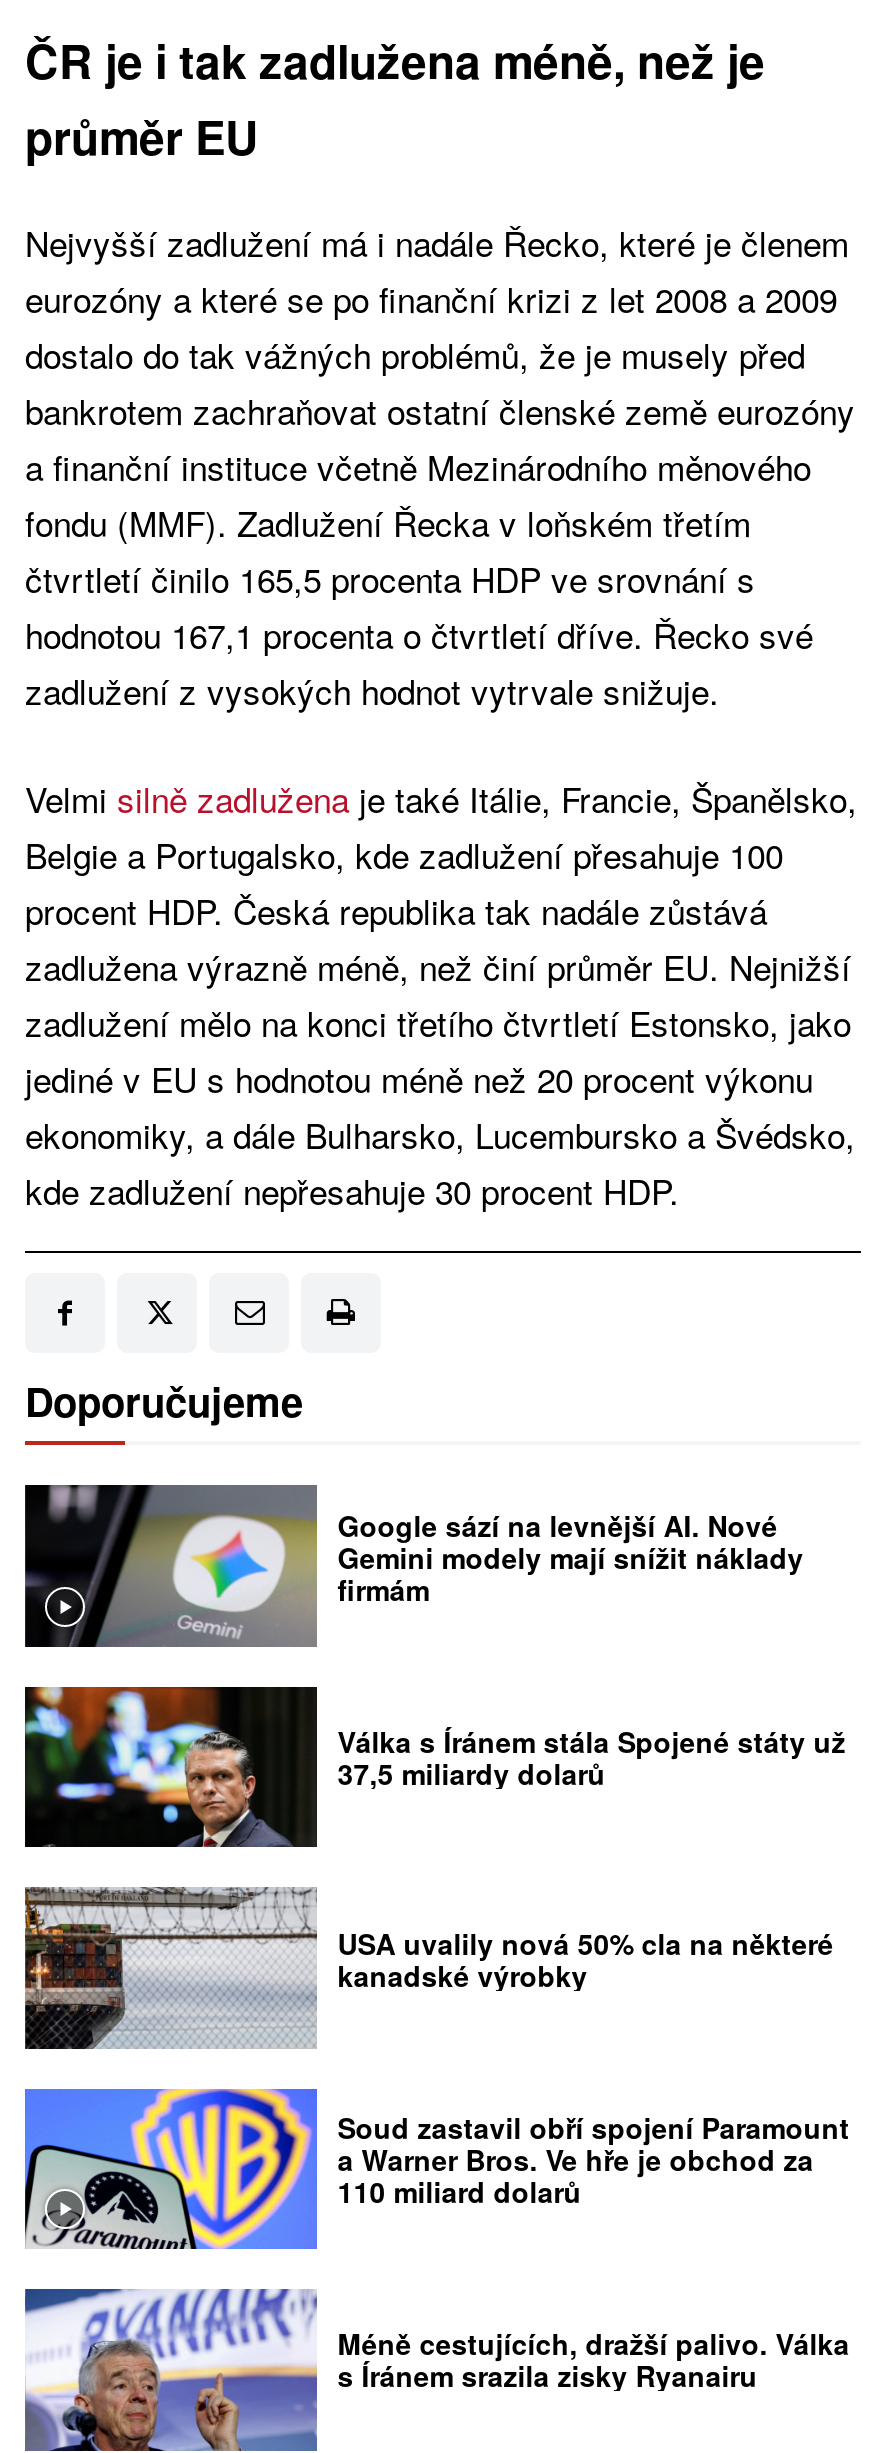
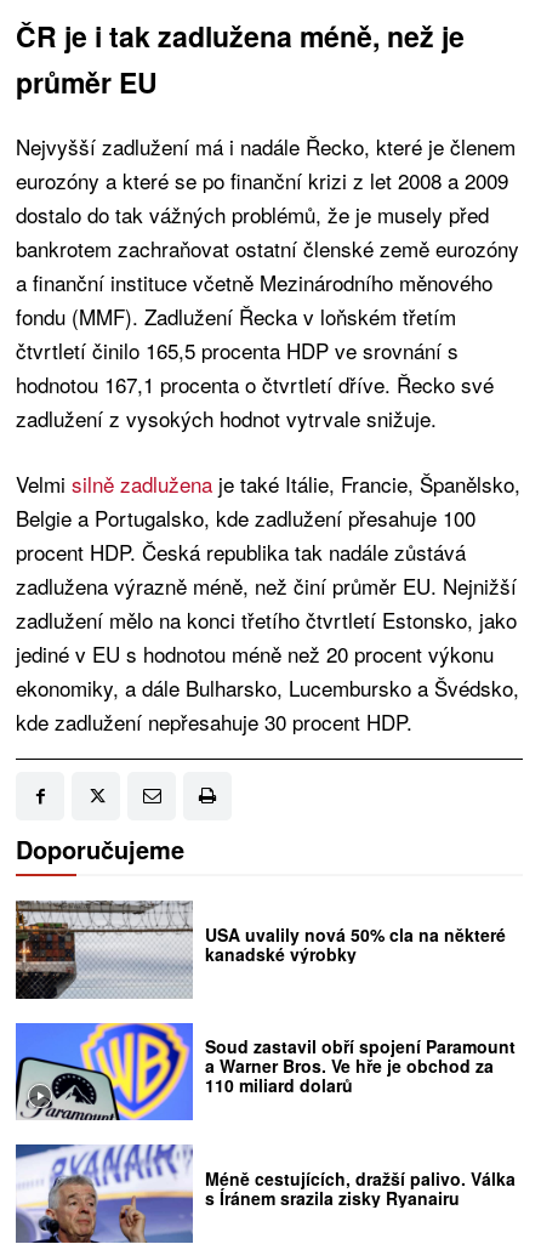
[23,1483,804,1647] [image] | Google sází na levnější AI. Nové | Gemini modely mají snížit náklady | firmám -> none
[23,1685,846,1849] [image] | Válka s Íránem stála Spojené státy už | 37,5 miliardy dolarů -> none

